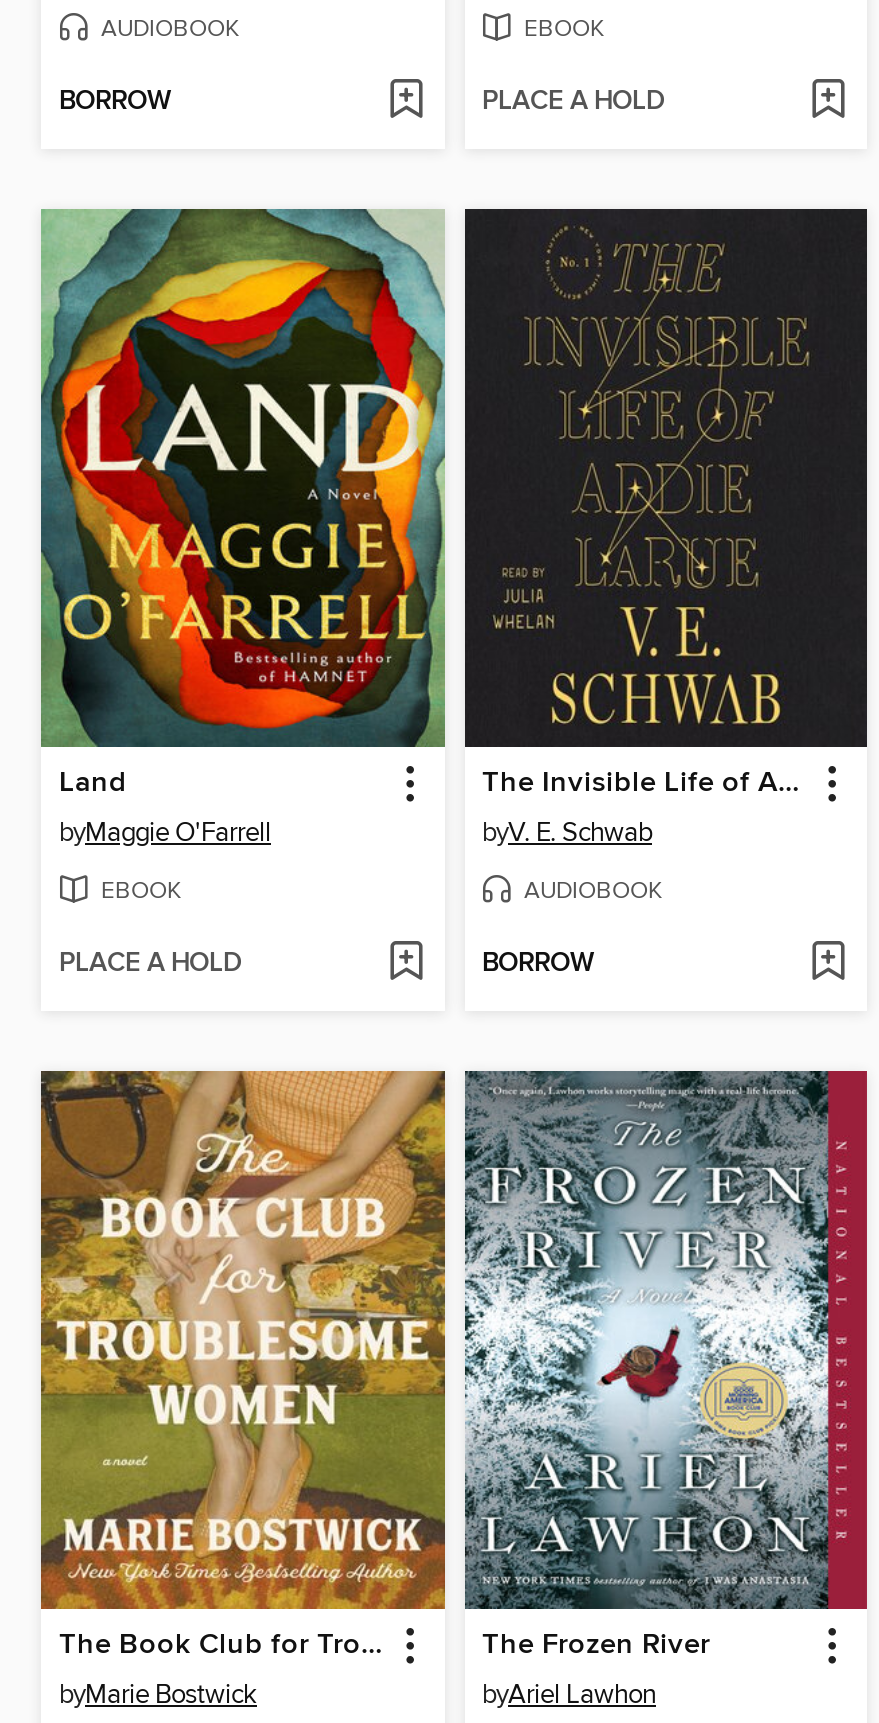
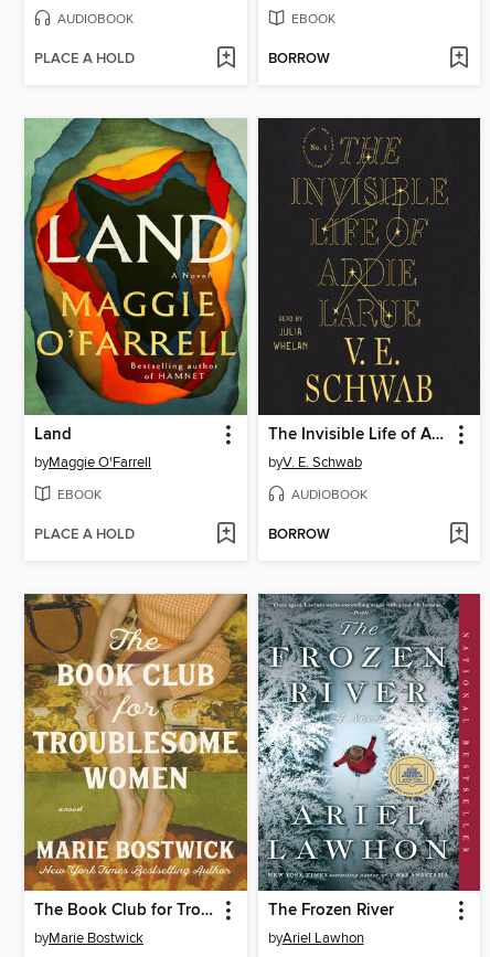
[59,85,171,119] BORROW -> [34,50,135,69] PLACE A HOLD
[482,85,664,119] PLACE A HOLD -> [268,50,329,69] BORROW

